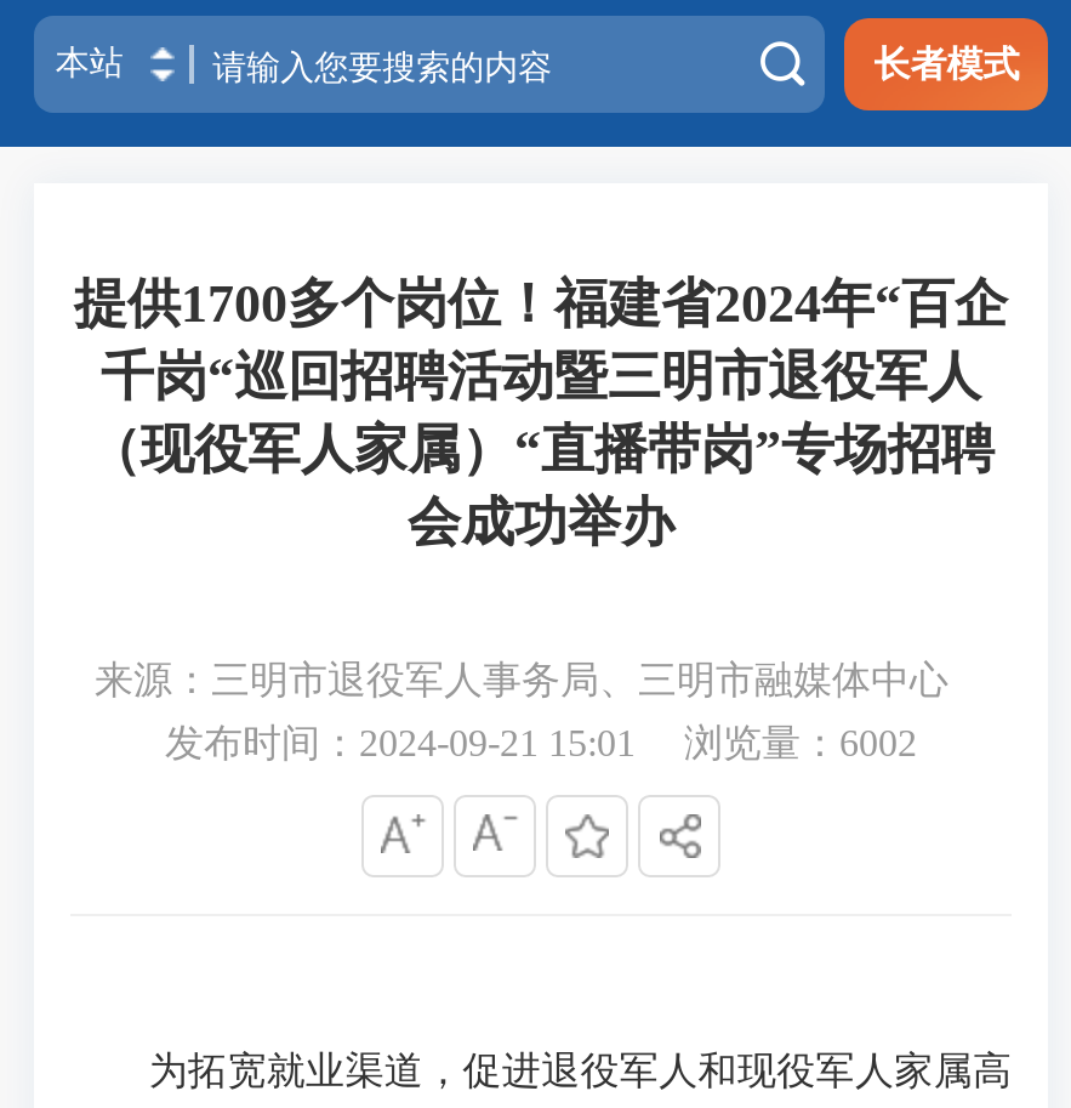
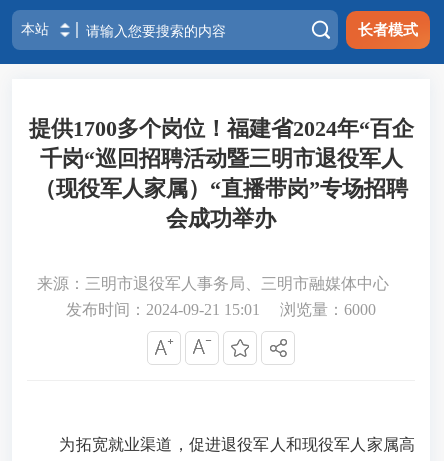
[165,722,917,763] 发布时间：2024-09-21 15:01 浏览量：6002 -> [66,301,376,318] 发布时间：2024-09-21 15:01 浏览量：6000

